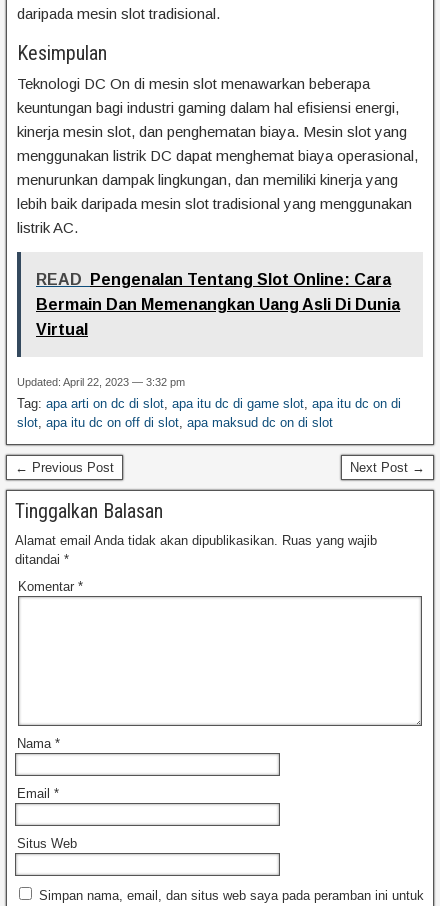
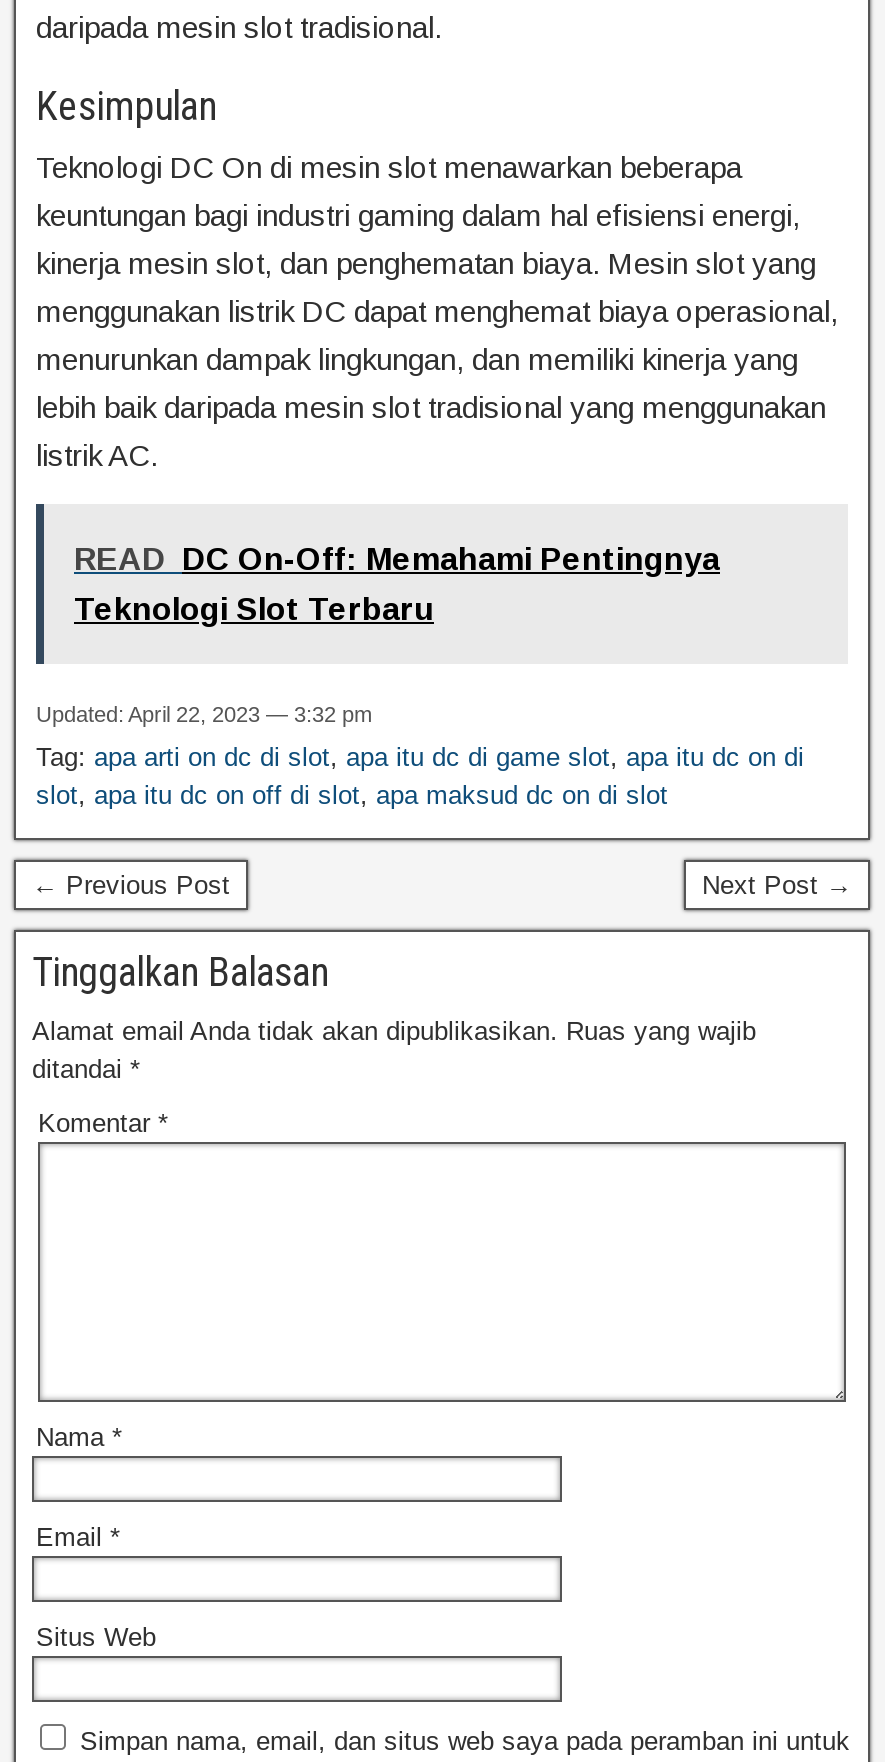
[36,271,400,338] READ Pengenalan Tentang Slot Online: Cara | Bermain Dan Memenangkan Uang Asli Di Dunia | Virtual -> [74,542,720,626] READ DC On-Off: Memahami Pentingnya | Teknologi Slot Terbaru

